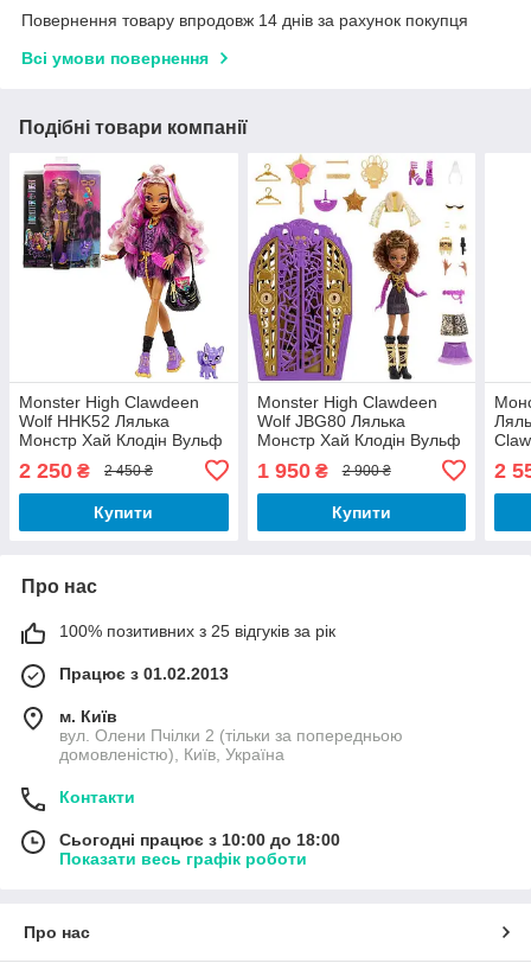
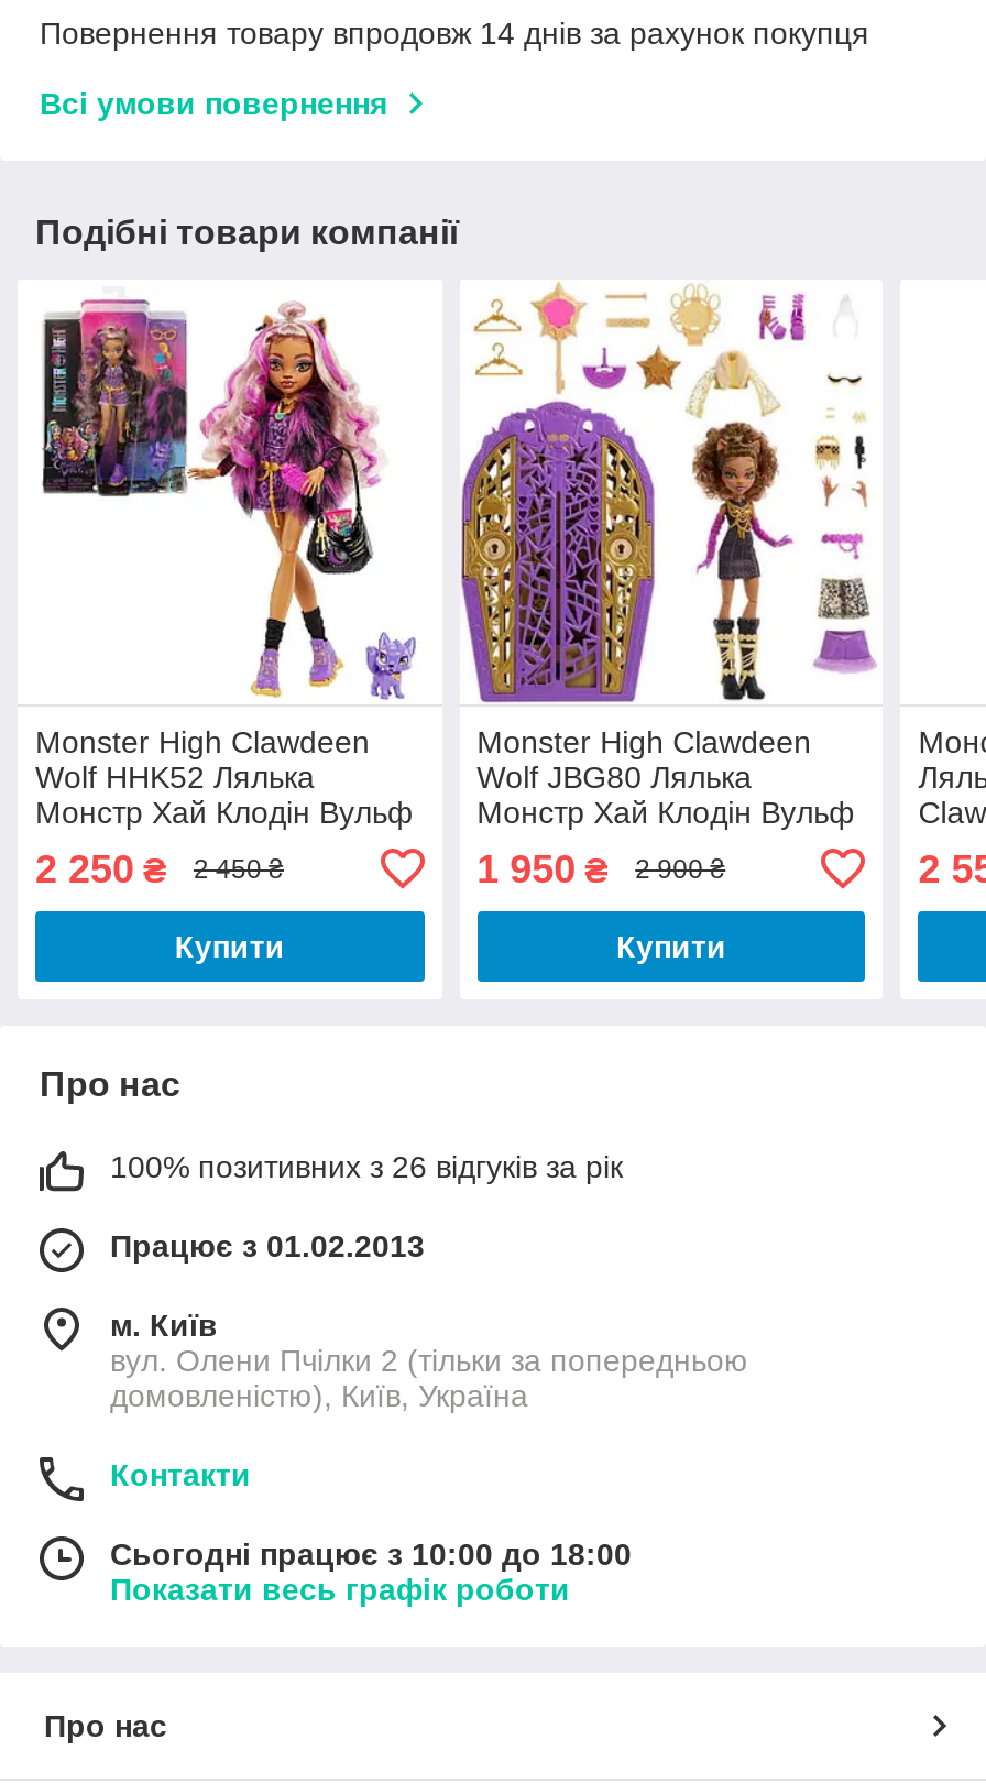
[59,621,335,640] 100% позитивних з 25 відгуків за рік -> [110,1149,623,1184] 100% позитивних з 26 відгуків за рік

